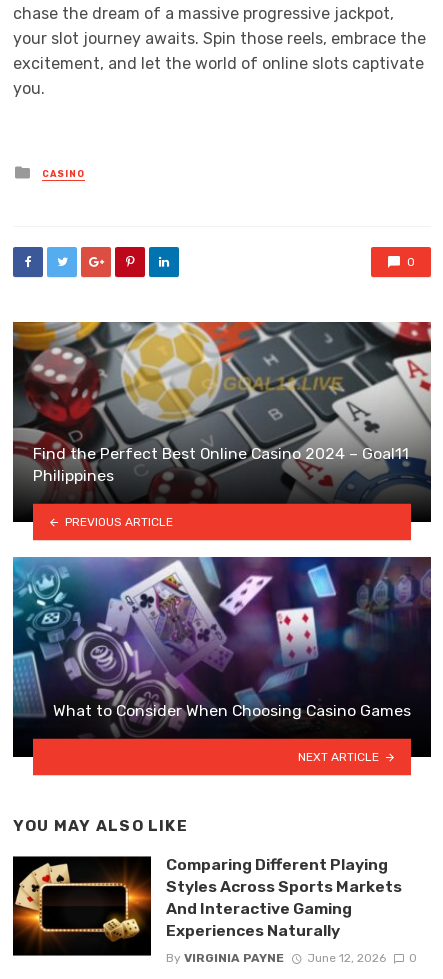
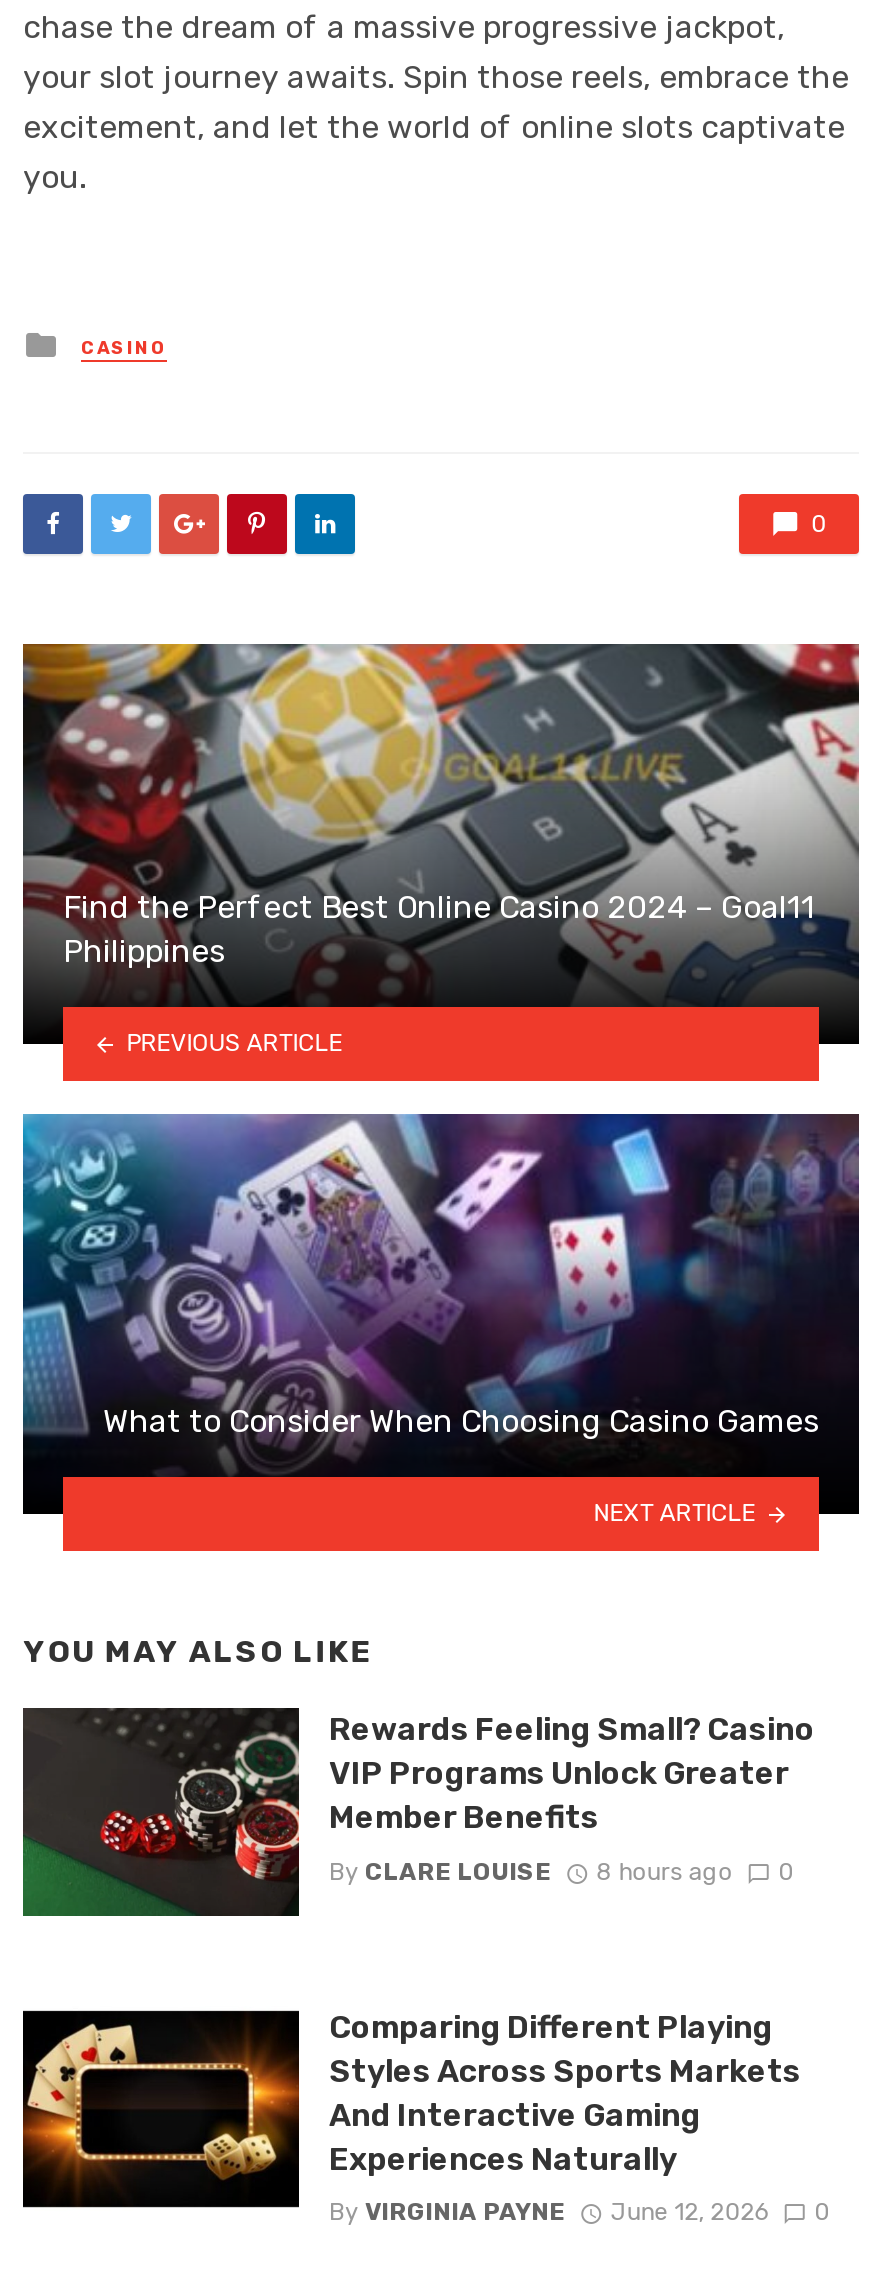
none -> [21,1704,815,1918] [image] | Rewards Feeling Small? Casino | VIP Programs Unlock Greater | Member Benefits | By CLARE LOUISE | 8 hours ago | 0

